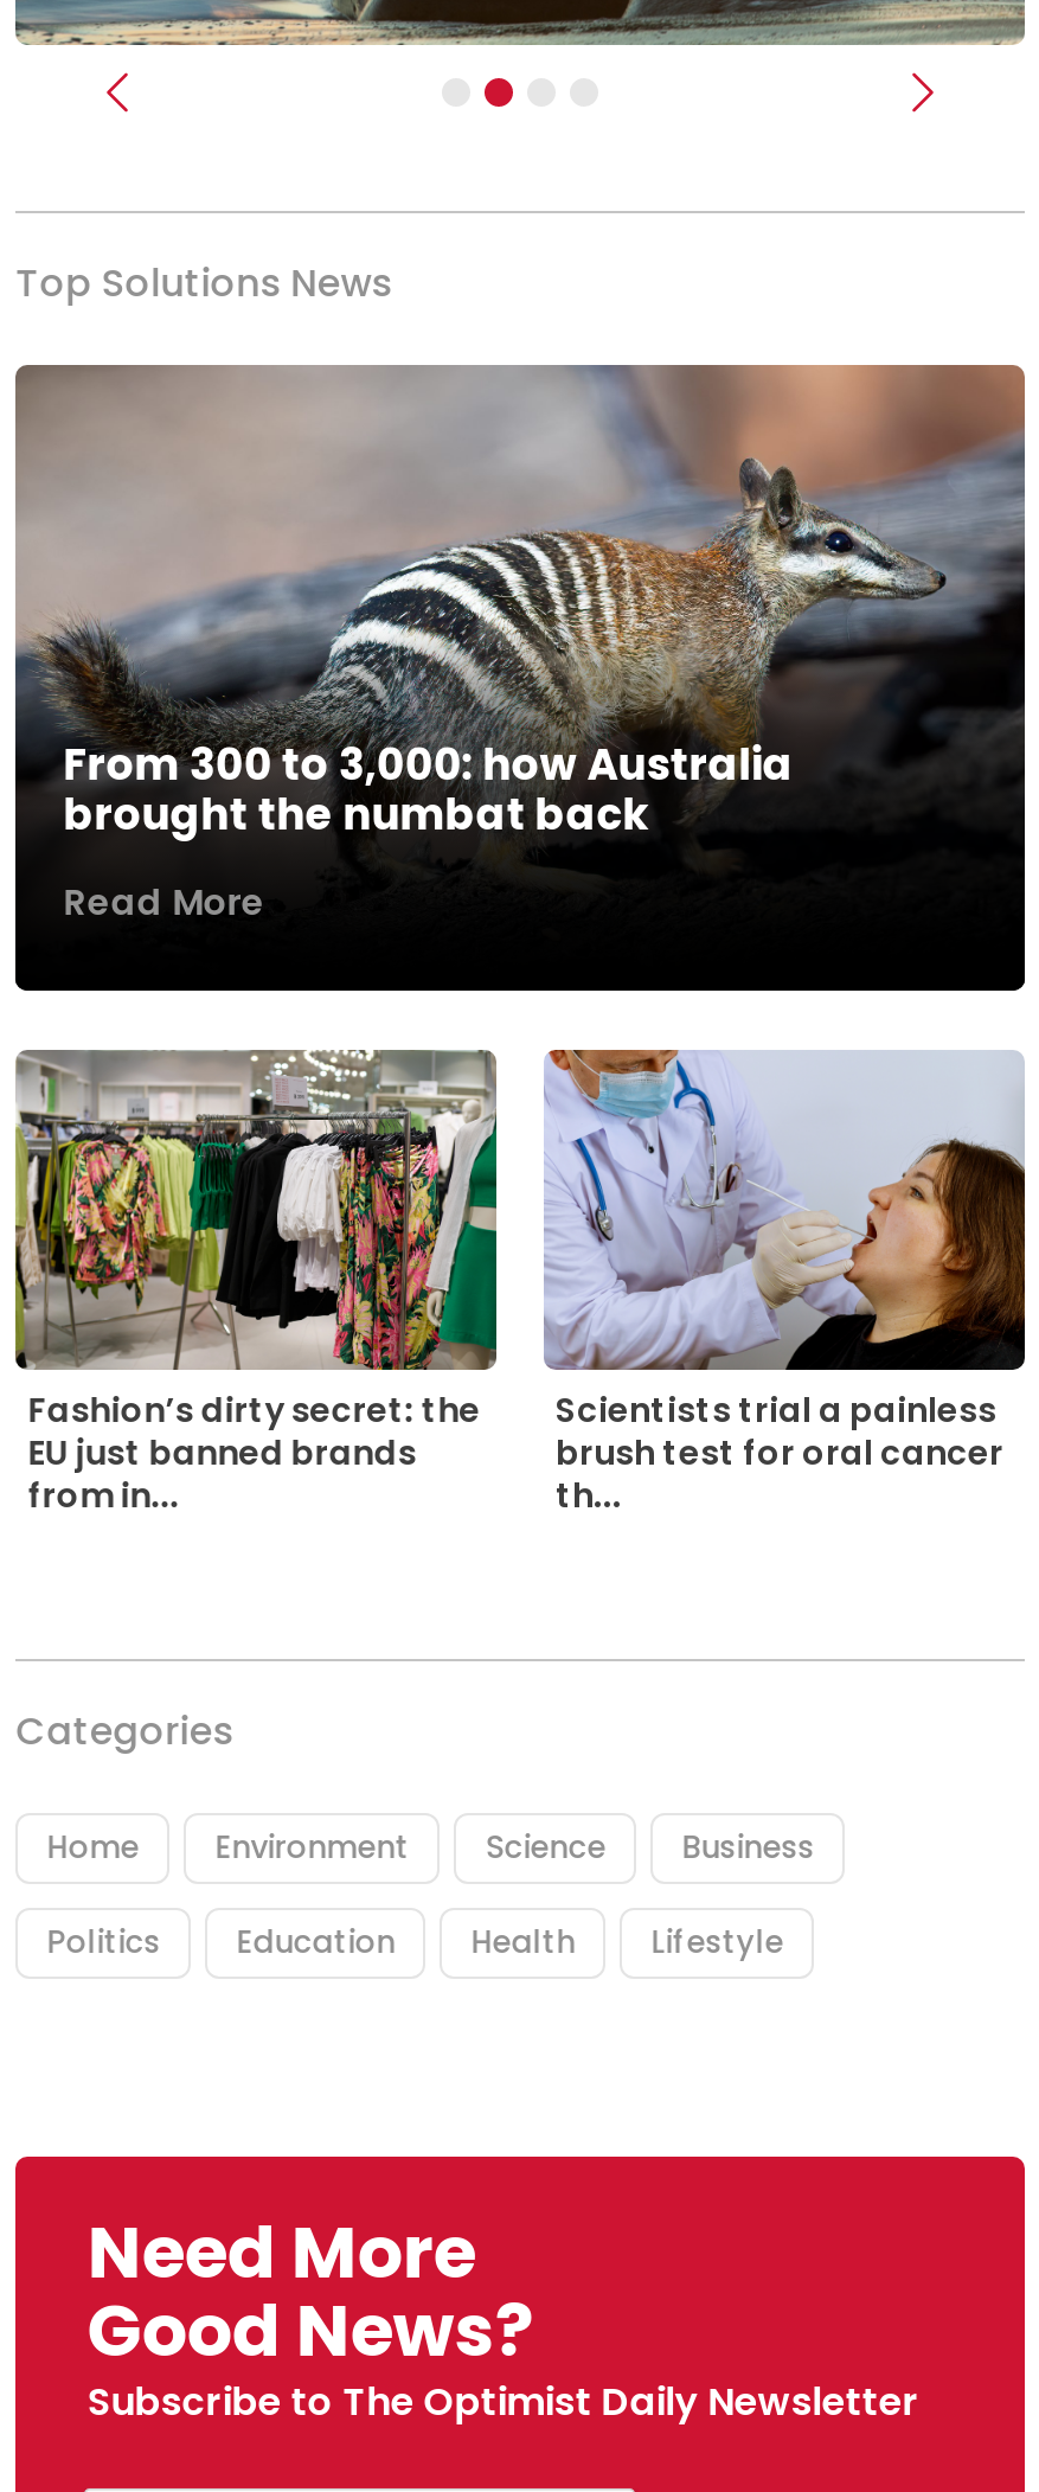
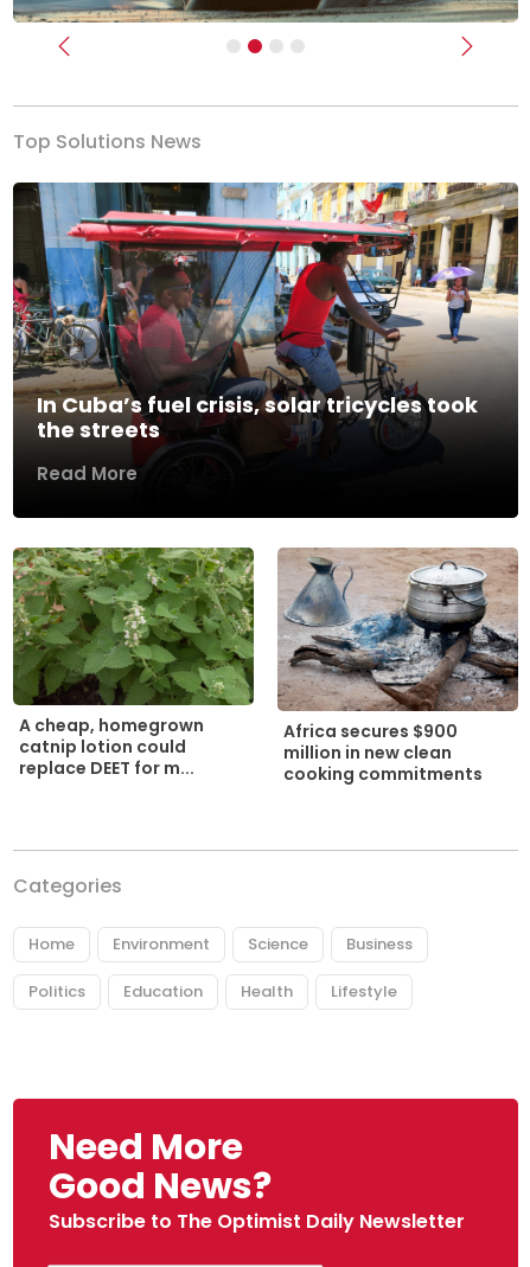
[15,363,1027,843] [image] | From 300 to 3,000: how Australia | brought the numbat back -> [12,181,518,445] [image] | In Cuba’s fuel crisis, solar tricycles took | the streets
[15,1050,499,1518] [image] | Fashion’s dirty secret: the | EU just banned brands | from in... -> [13,548,255,780] [image] | A cheap, homegrown | catnip lotion could | replace DEET for m...
[544,1050,1027,1518] [image] | Scientists trial a painless | brush test for oral cancer | th... -> [277,548,519,785] [image] | Africa secures $900 | million in new clean | cooking commitments

